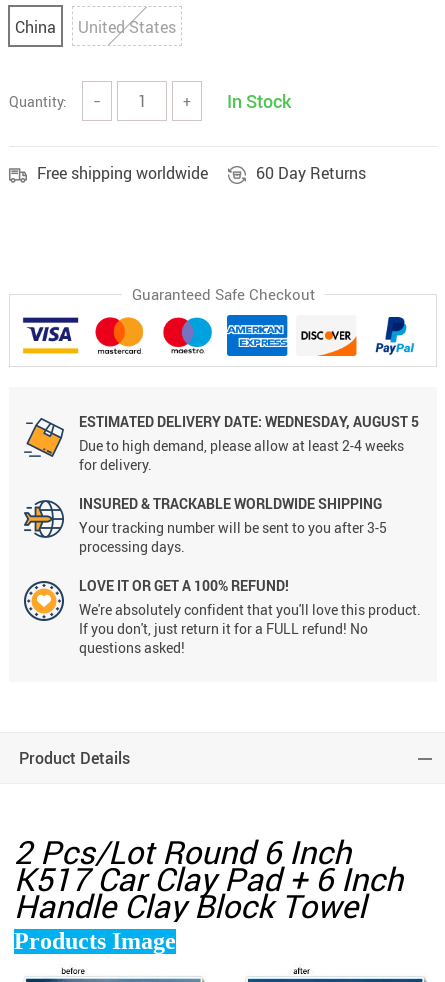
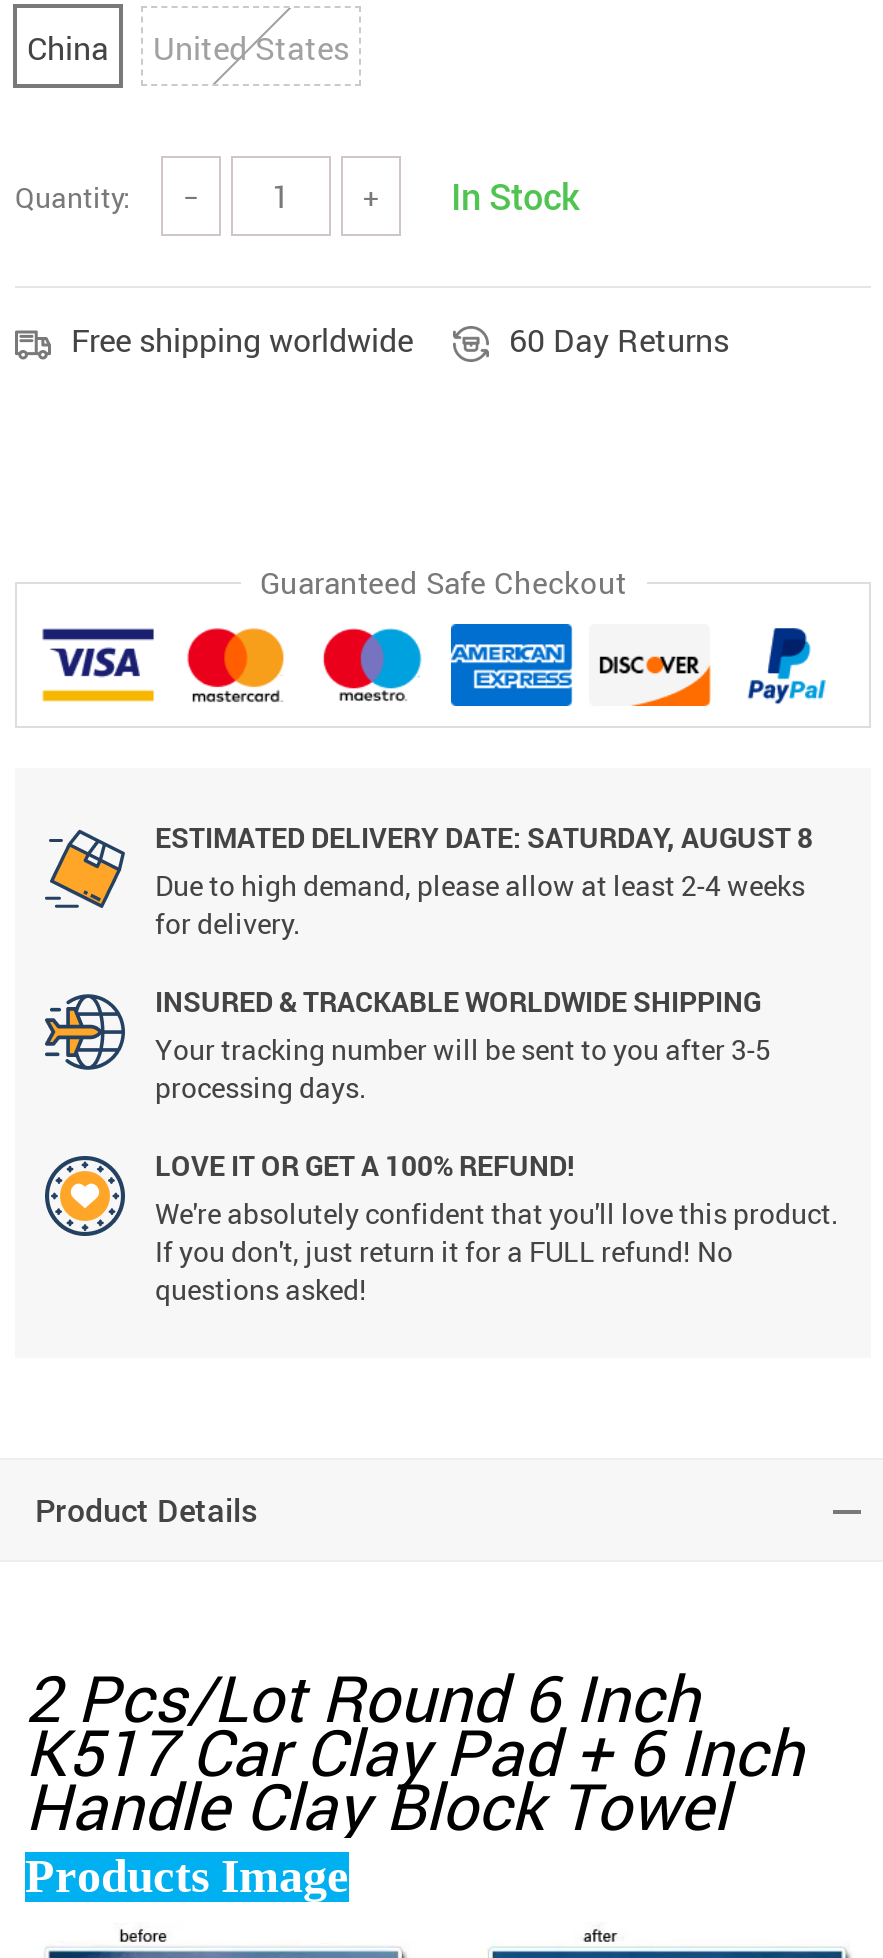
[79,412,419,431] ESTIMATED DELIVERY DATE: WEDNESDAY, AUGUST 5 -> [155,818,813,856] ESTIMATED DELIVERY DATE: SATURDAY, AUGUST 8

